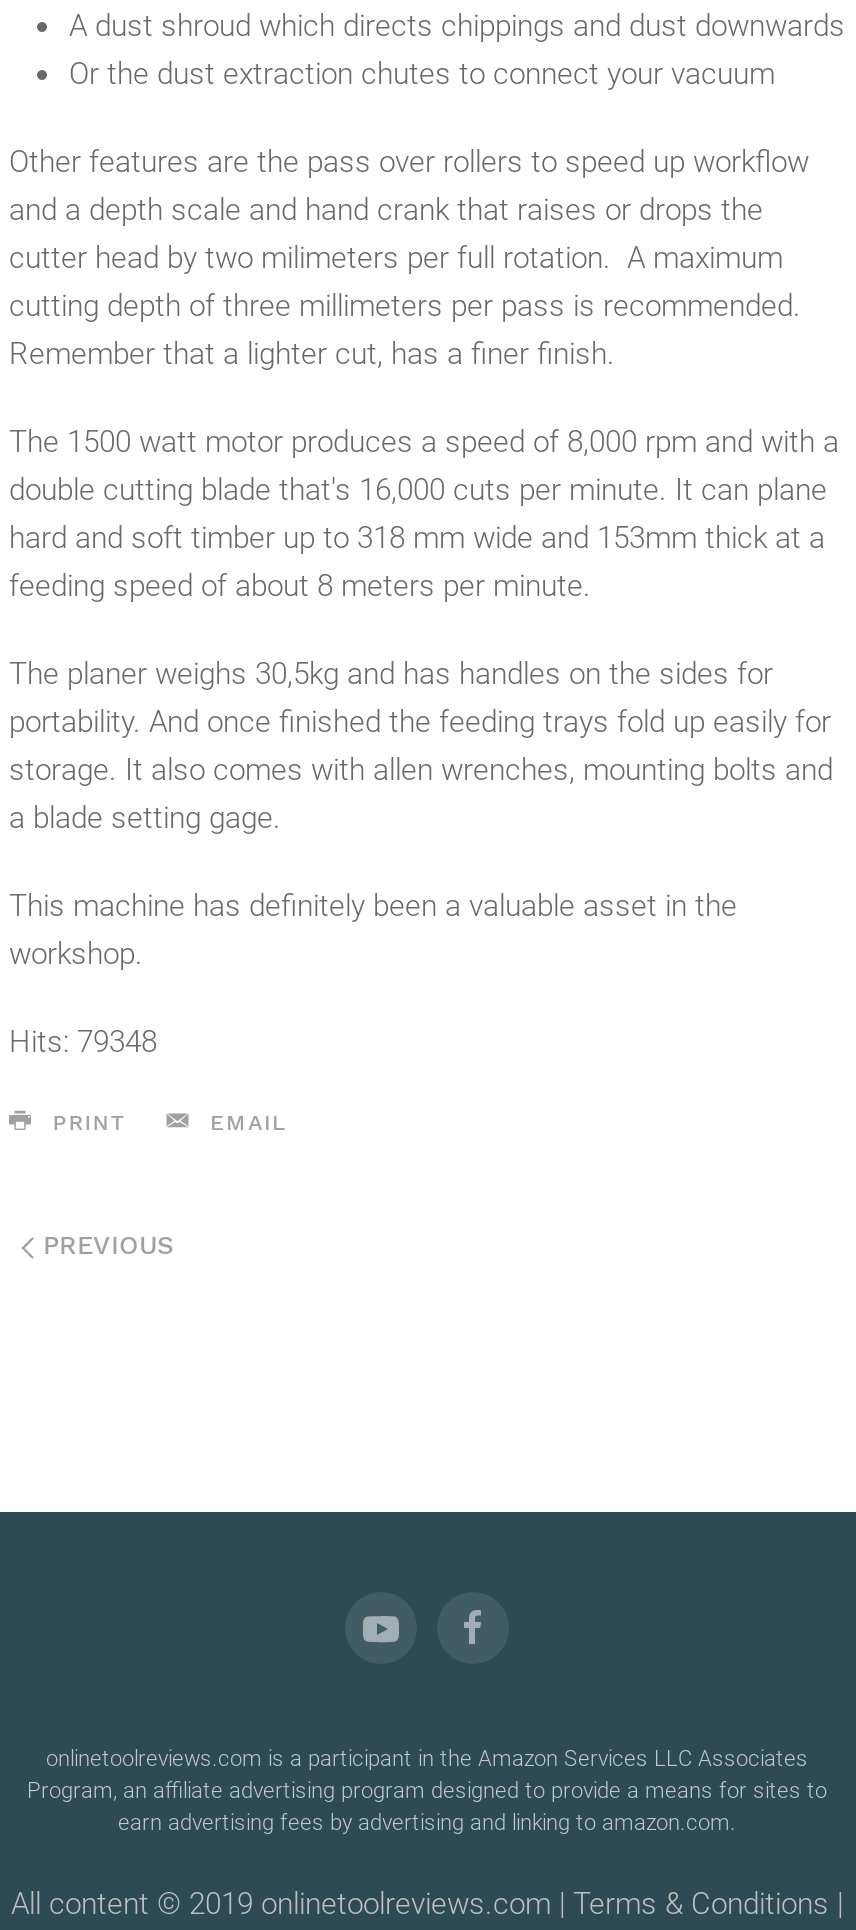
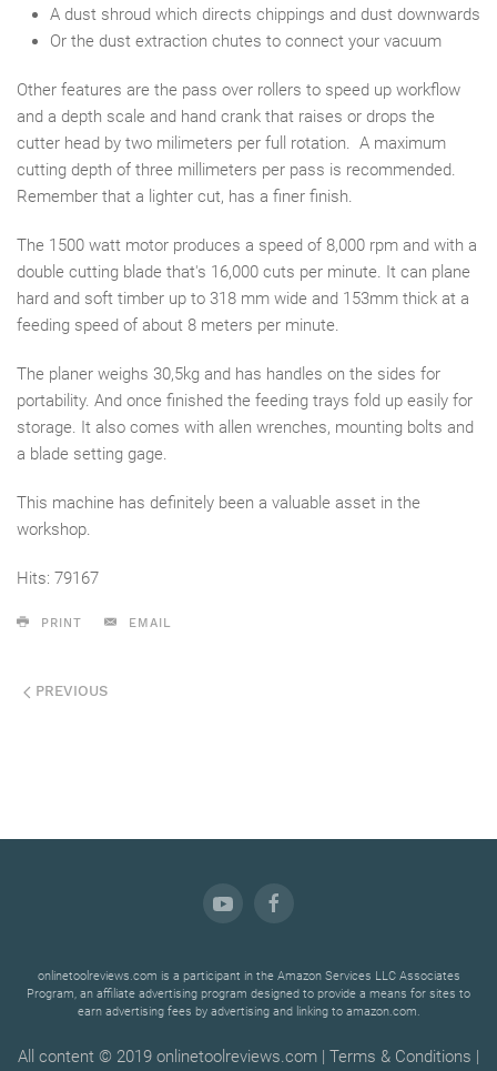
[9,1024,157,1060] Hits: 79348 -> [17,568,99,588] Hits: 79167

